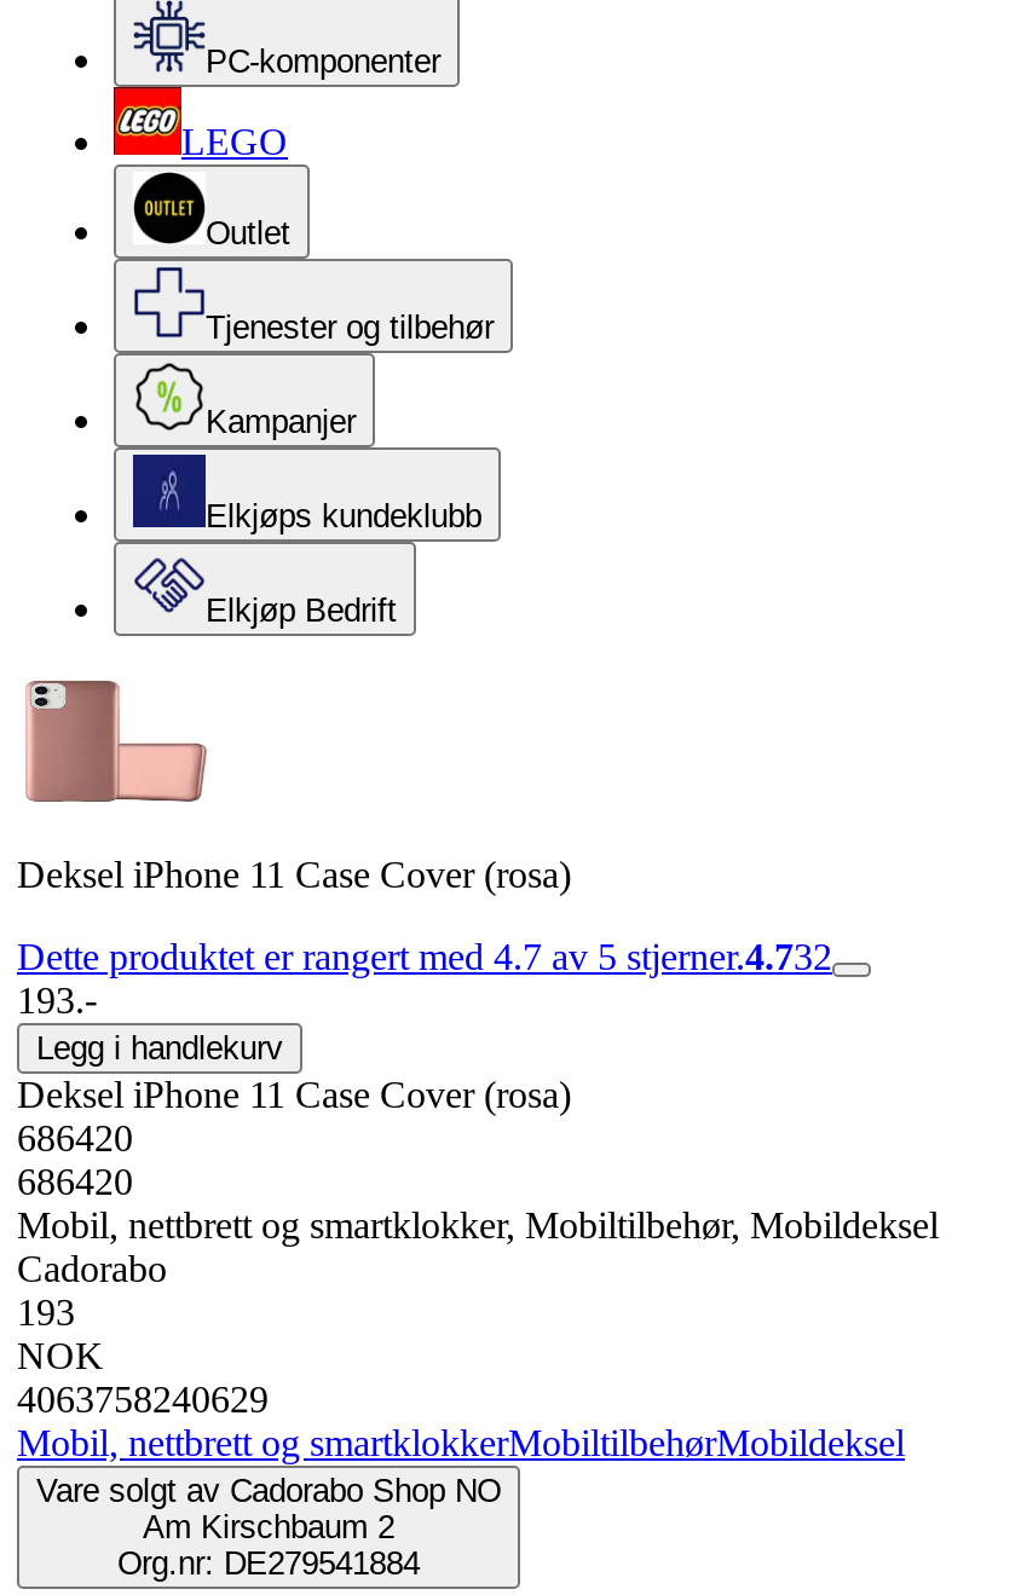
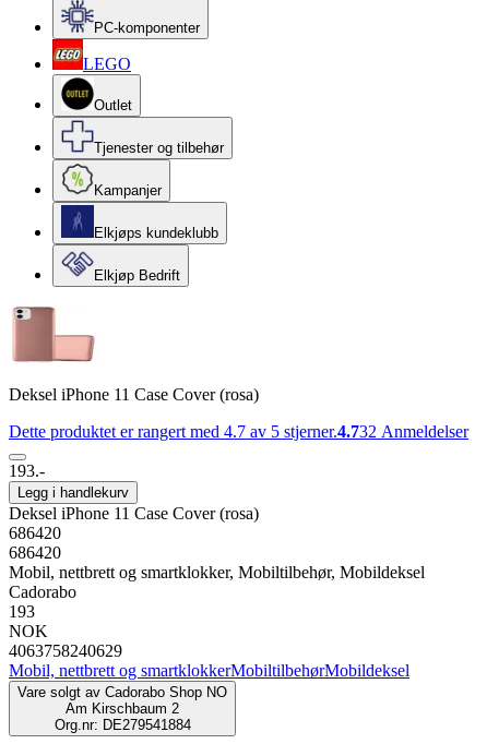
[17,936,832,977] Dette produktet er rangert med 4.7 av 5 stjerner.4.732 -> [9,422,468,441] Dette produktet er rangert med 4.7 av 5 stjerner.4.732 Anmeldelser

